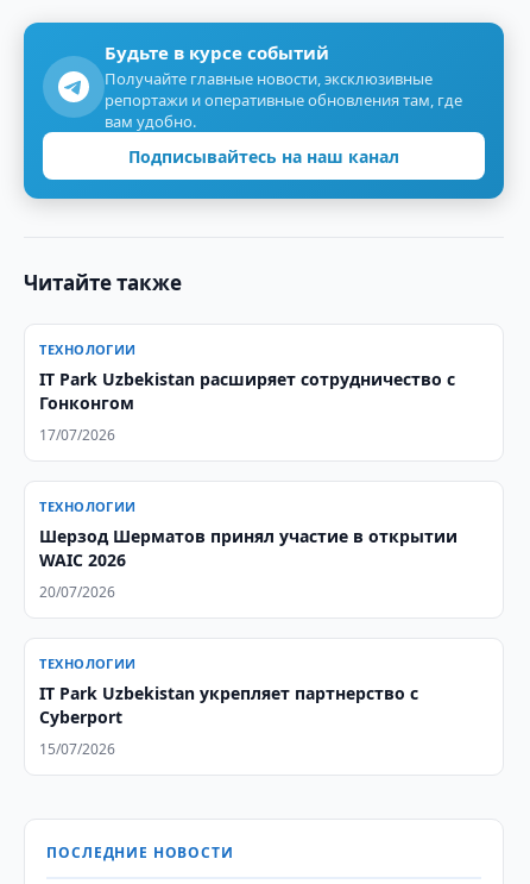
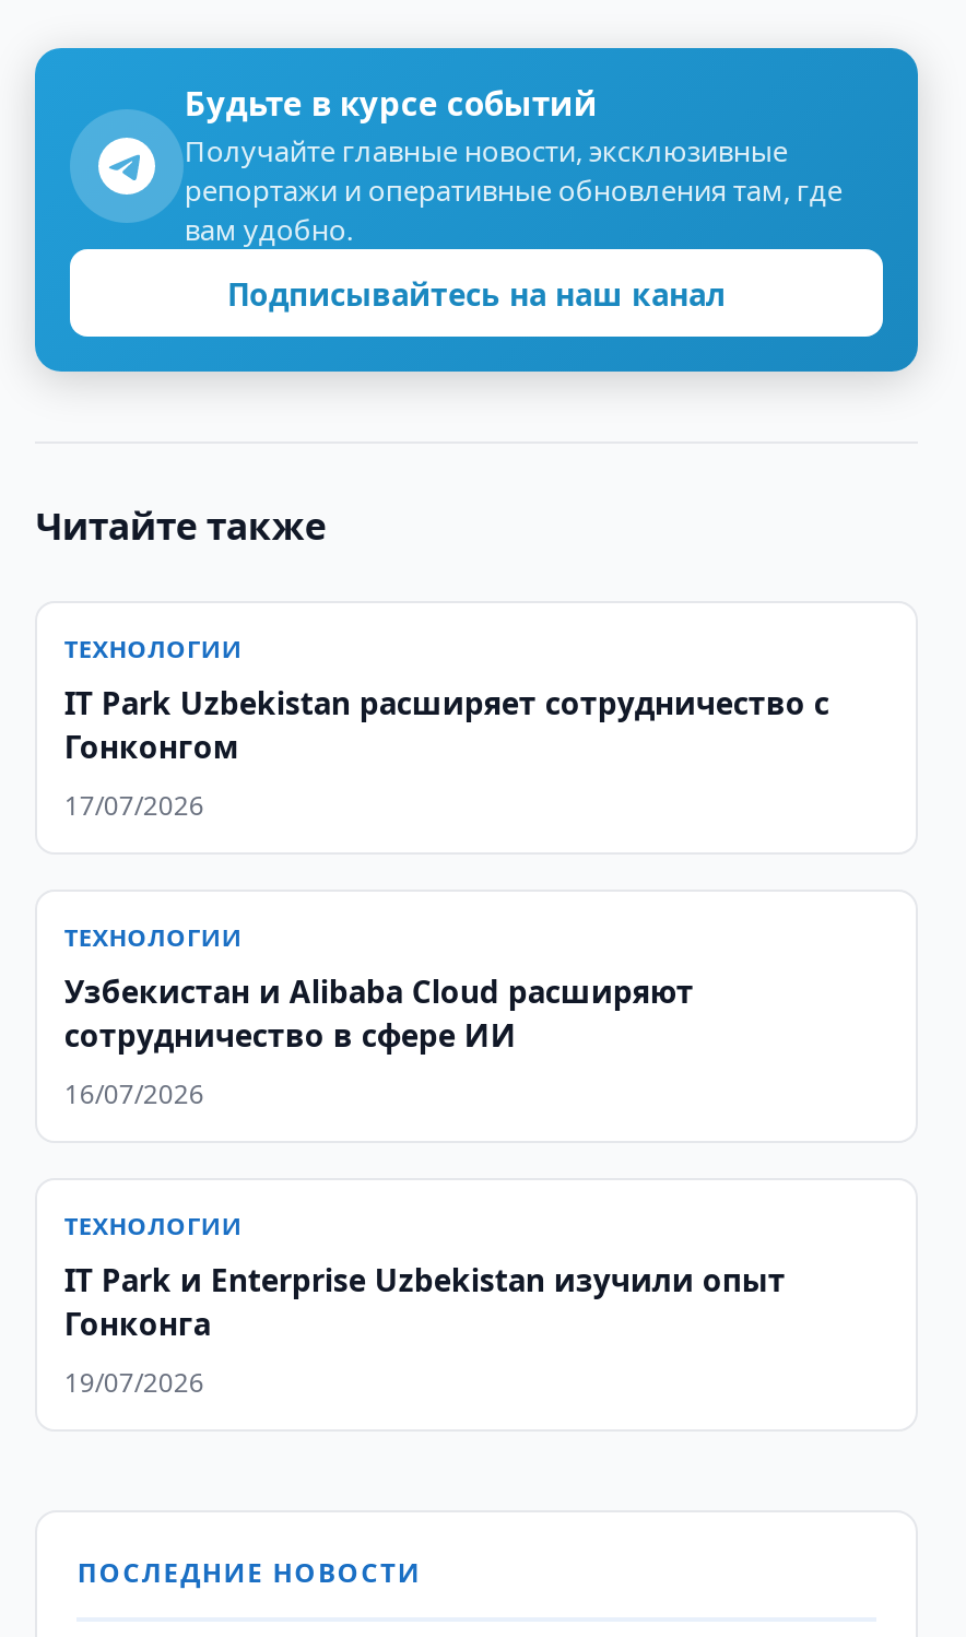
[40,525,458,571] Шерзод Шерматов принял участие в открытии | WAIC 2026 -> [64,970,694,1056] Узбекистан и Alibaba Cloud расширяют | сотрудничество в сфере ИИ
[40,582,116,602] 20/07/2026 -> [64,1075,204,1112] 16/07/2026
[40,682,419,728] IT Park Uzbekistan укрепляет партнерство с | Cyberport -> [64,1259,785,1344] IT Park и Enterprise Uzbekistan изучили опыт | Гонконга
[40,739,116,759] 15/07/2026 -> [64,1364,204,1401] 19/07/2026

